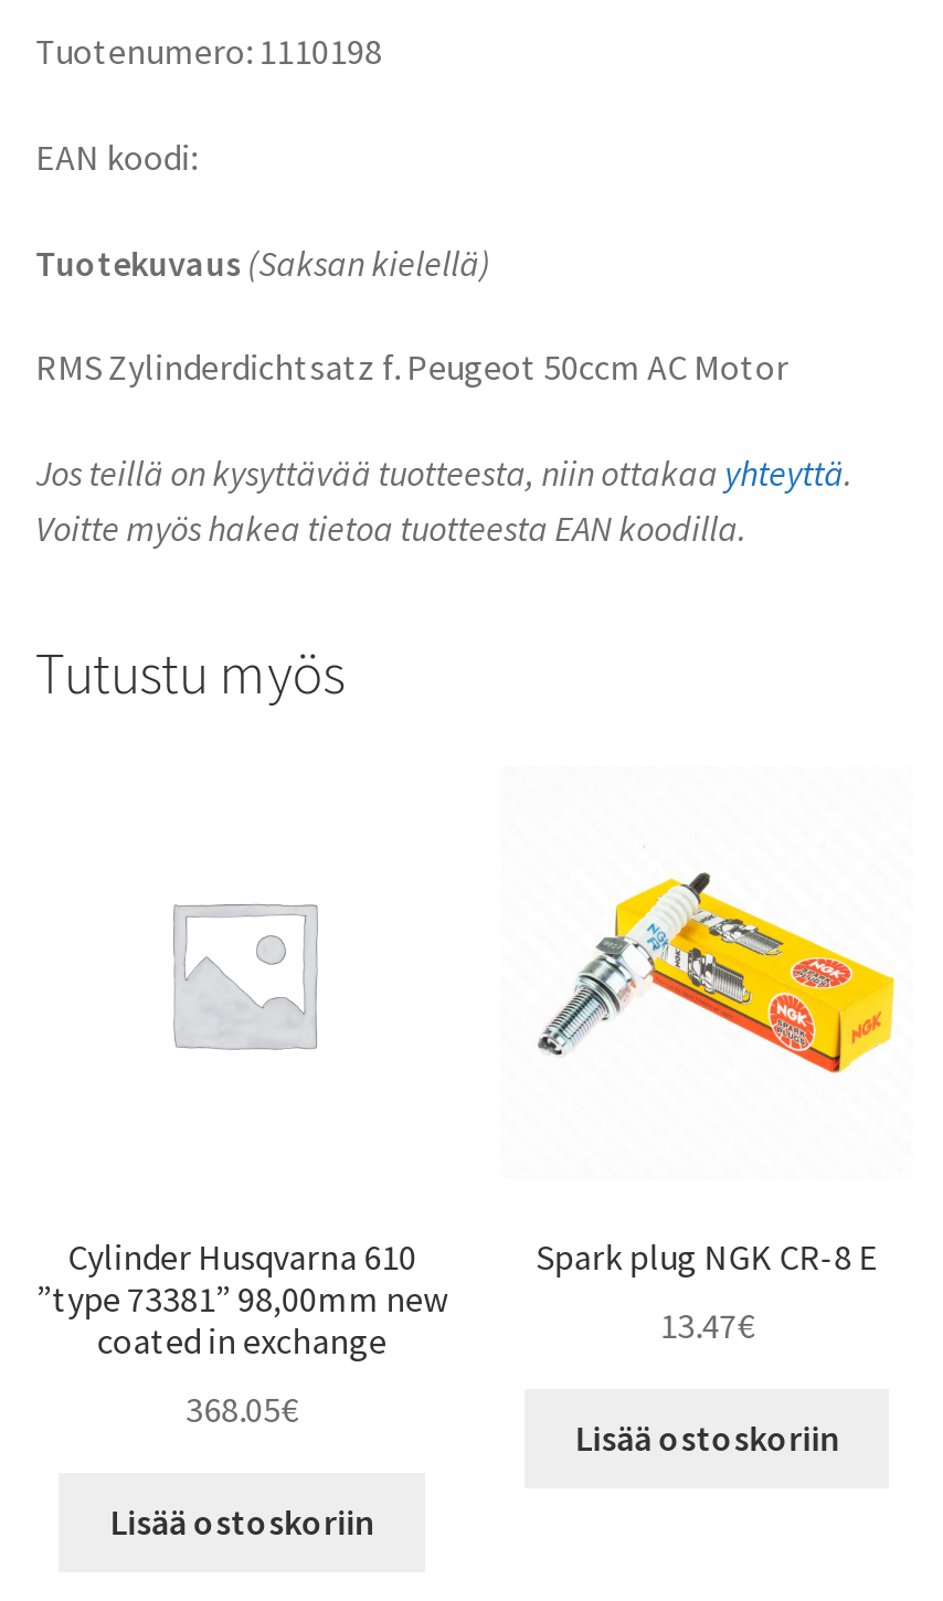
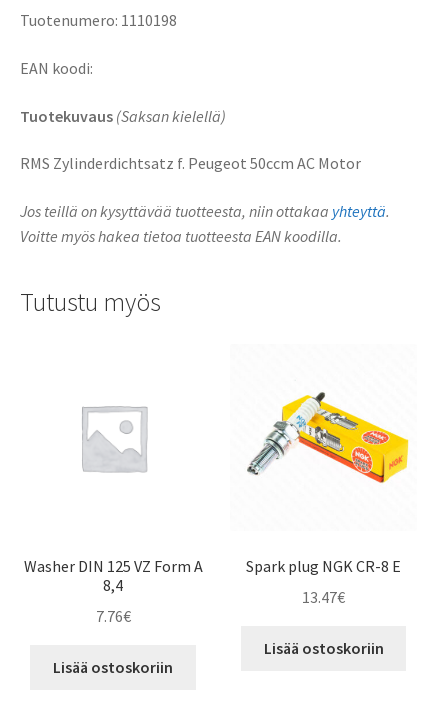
[37,1235,447,1363] Cylinder Husqvarna 610 | ”type 73381” 98,00mm new | coated in exchange -> [24,556,203,595] Washer DIN 125 VZ Form A | 8,4
[186,1386,298,1431] 368.05€ -> [96,606,131,626] 7.76€

